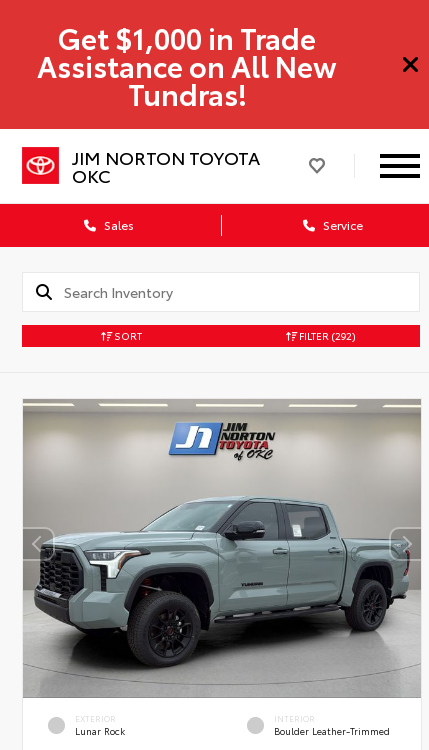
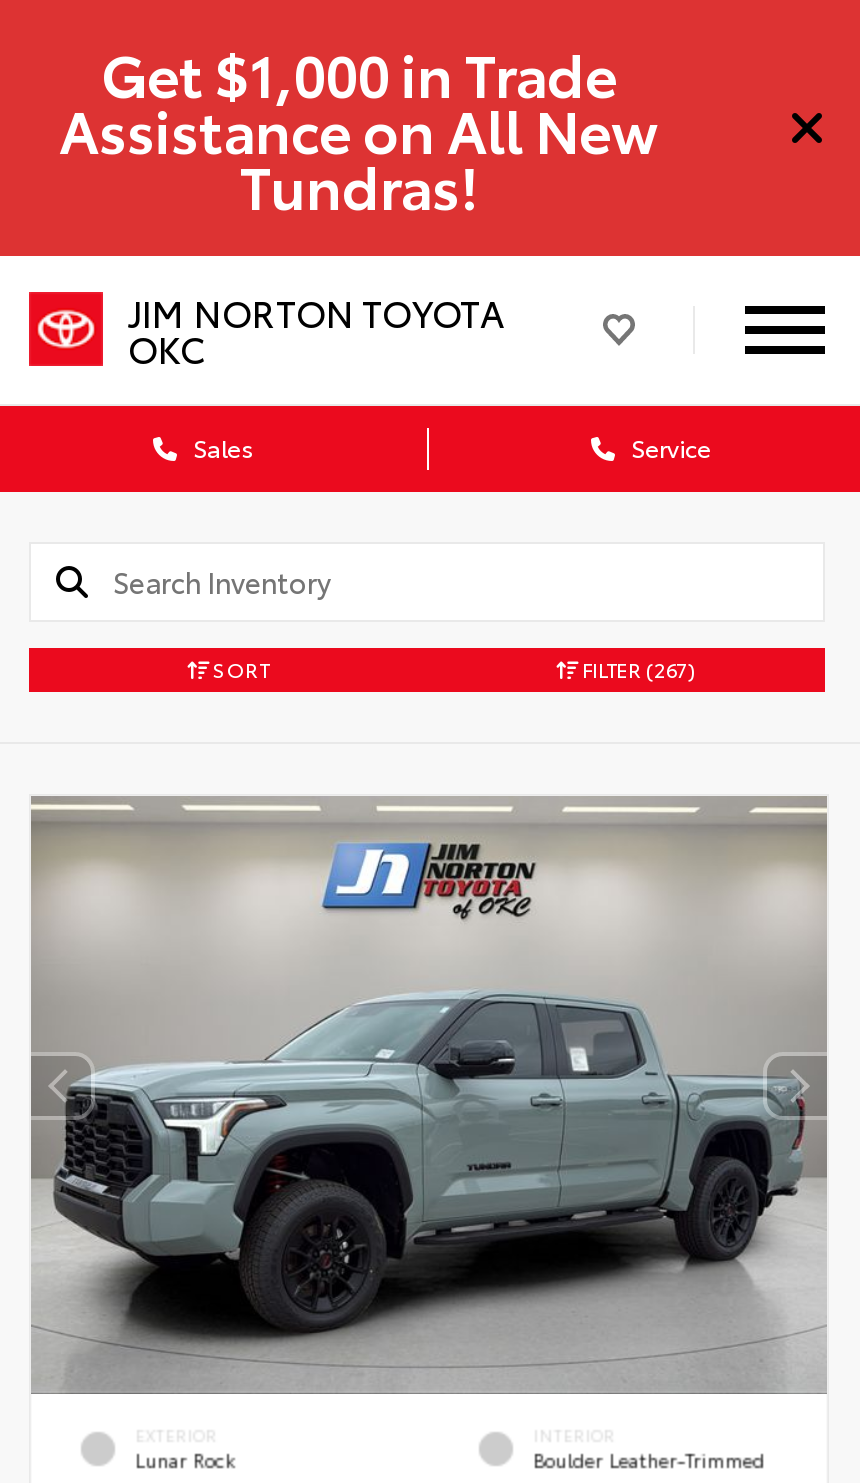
[296,328,355,343] FILTER (292) -> [578,654,696,684] FILTER (267)

